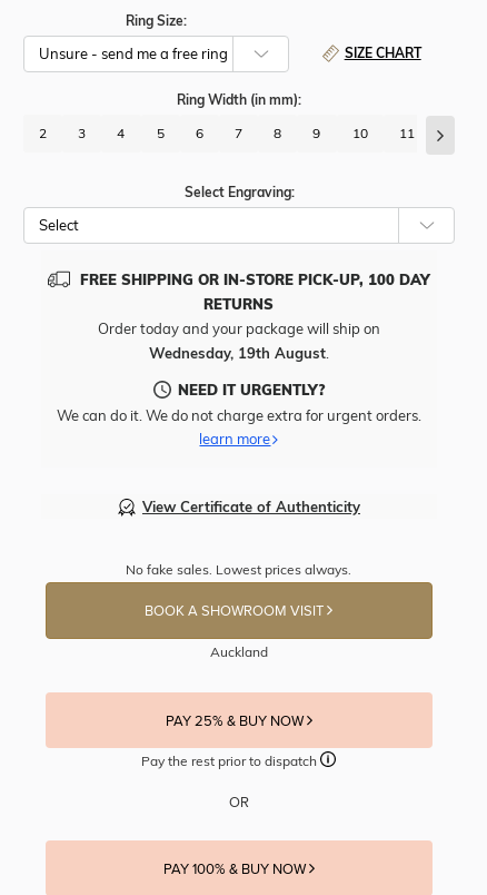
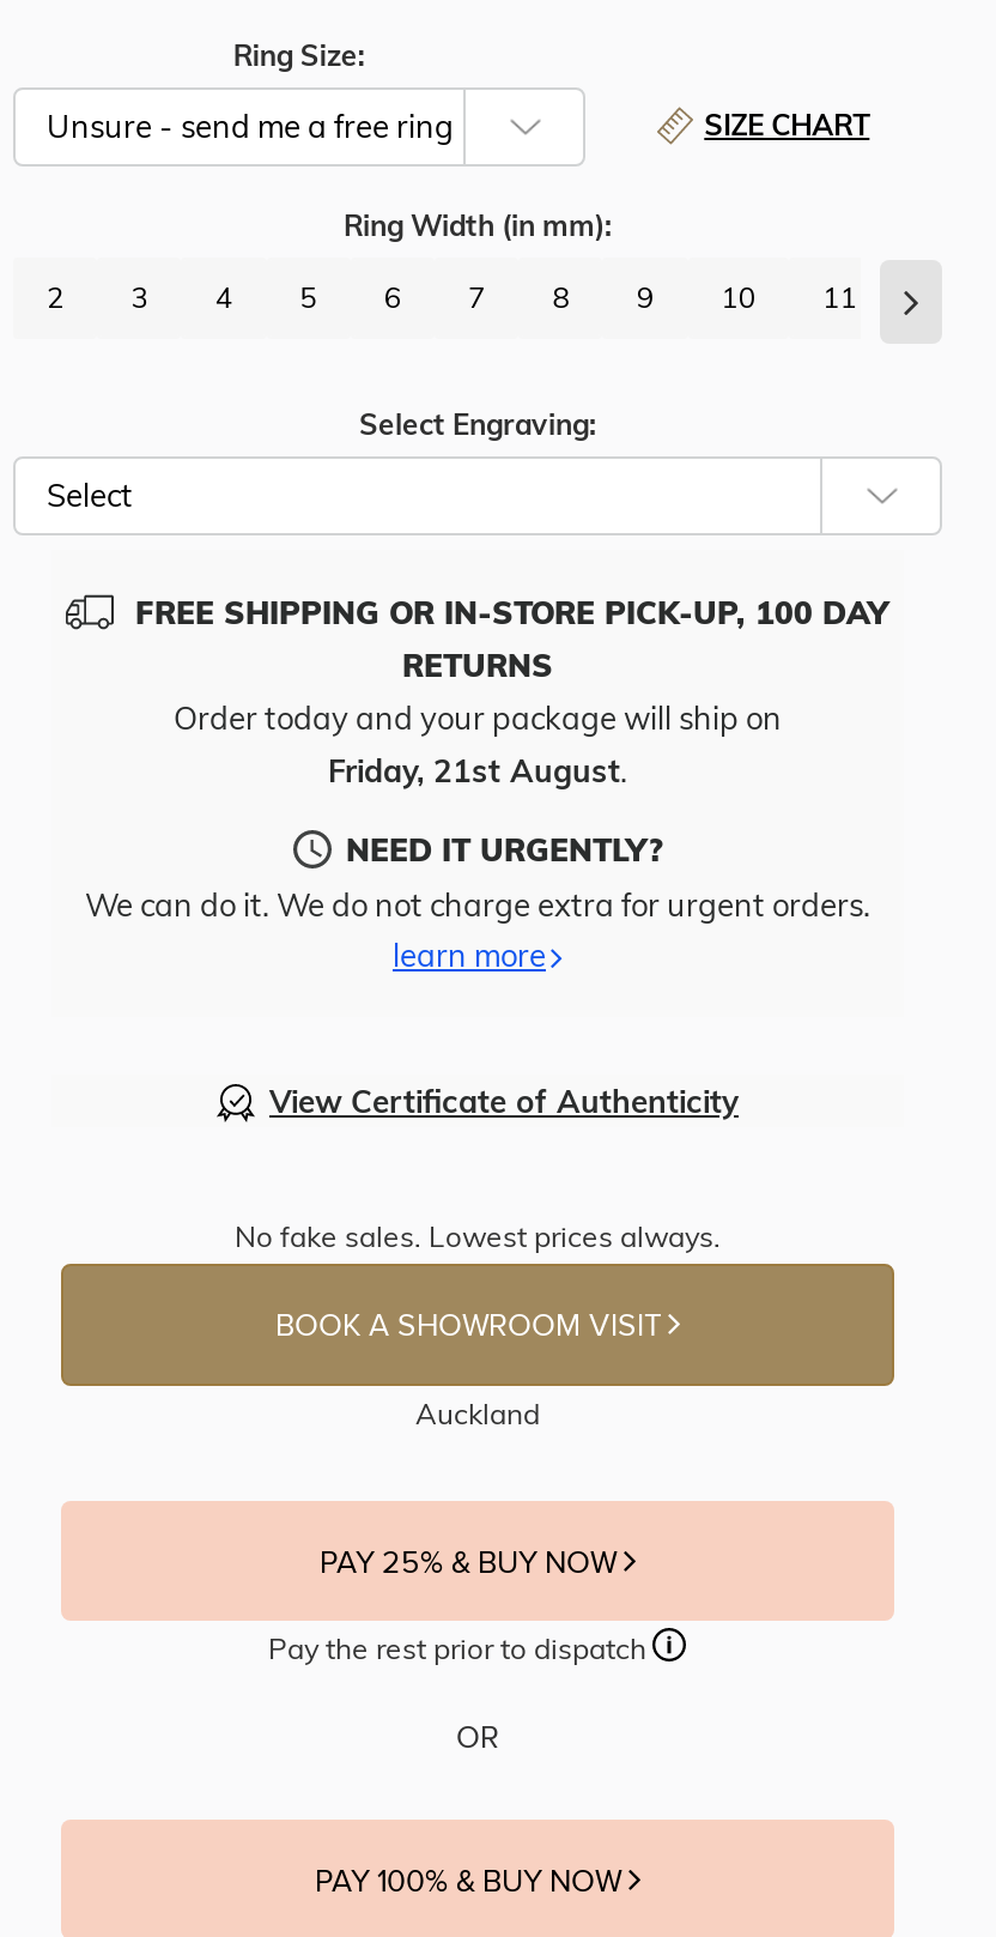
[149,344,329,361] Wednesday, 19th August. -> [328,750,627,789] Friday, 21st August.

